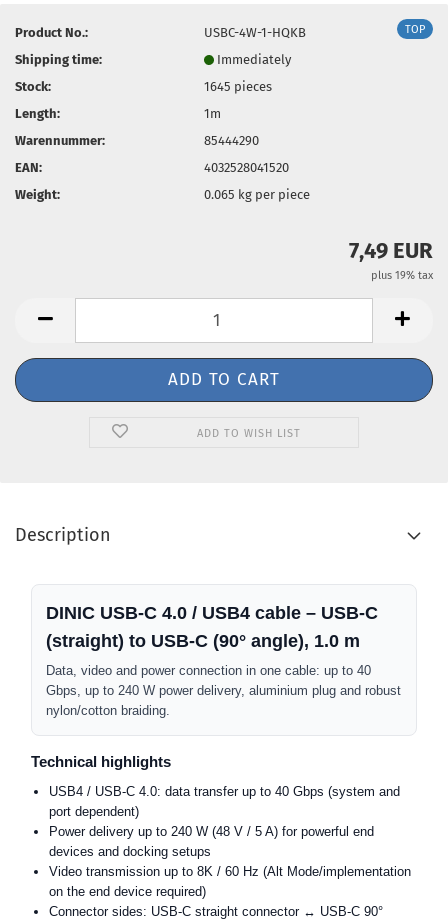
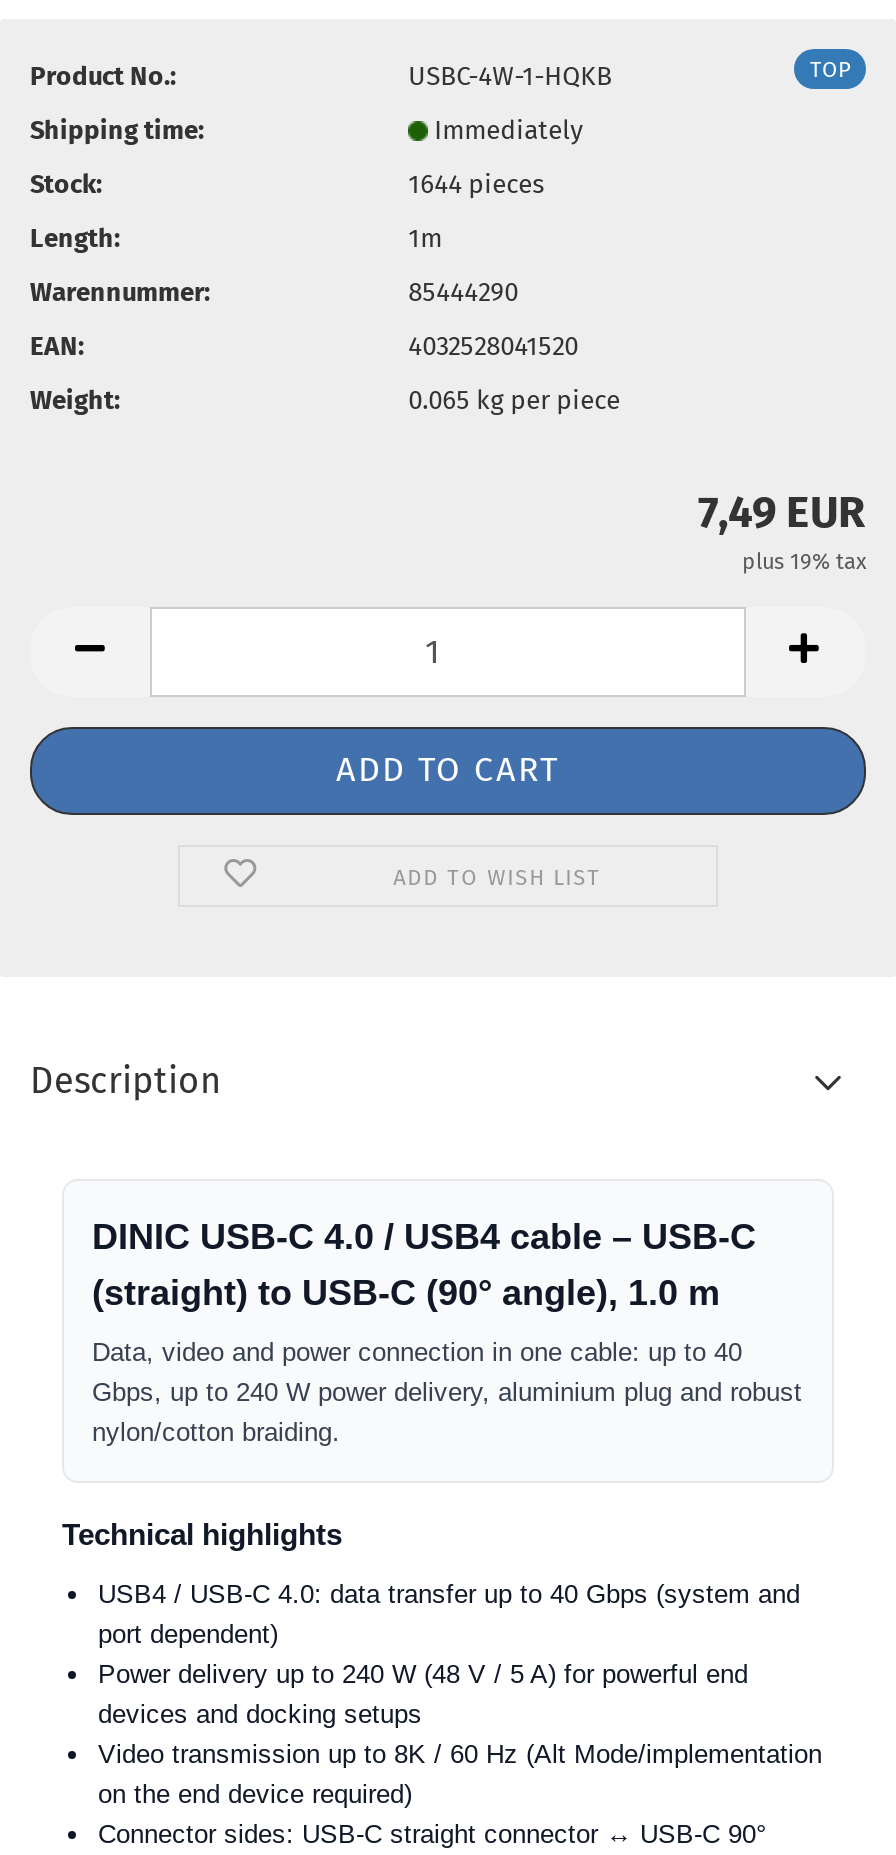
[204,78,272,93] 1645 pieces -> [408,168,544,198] 1644 pieces

